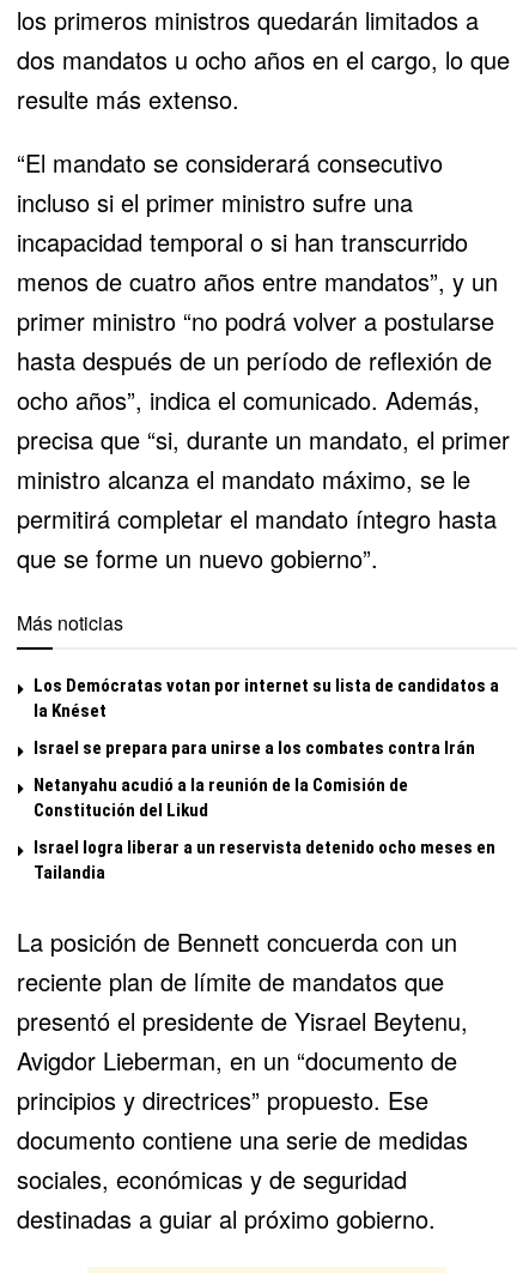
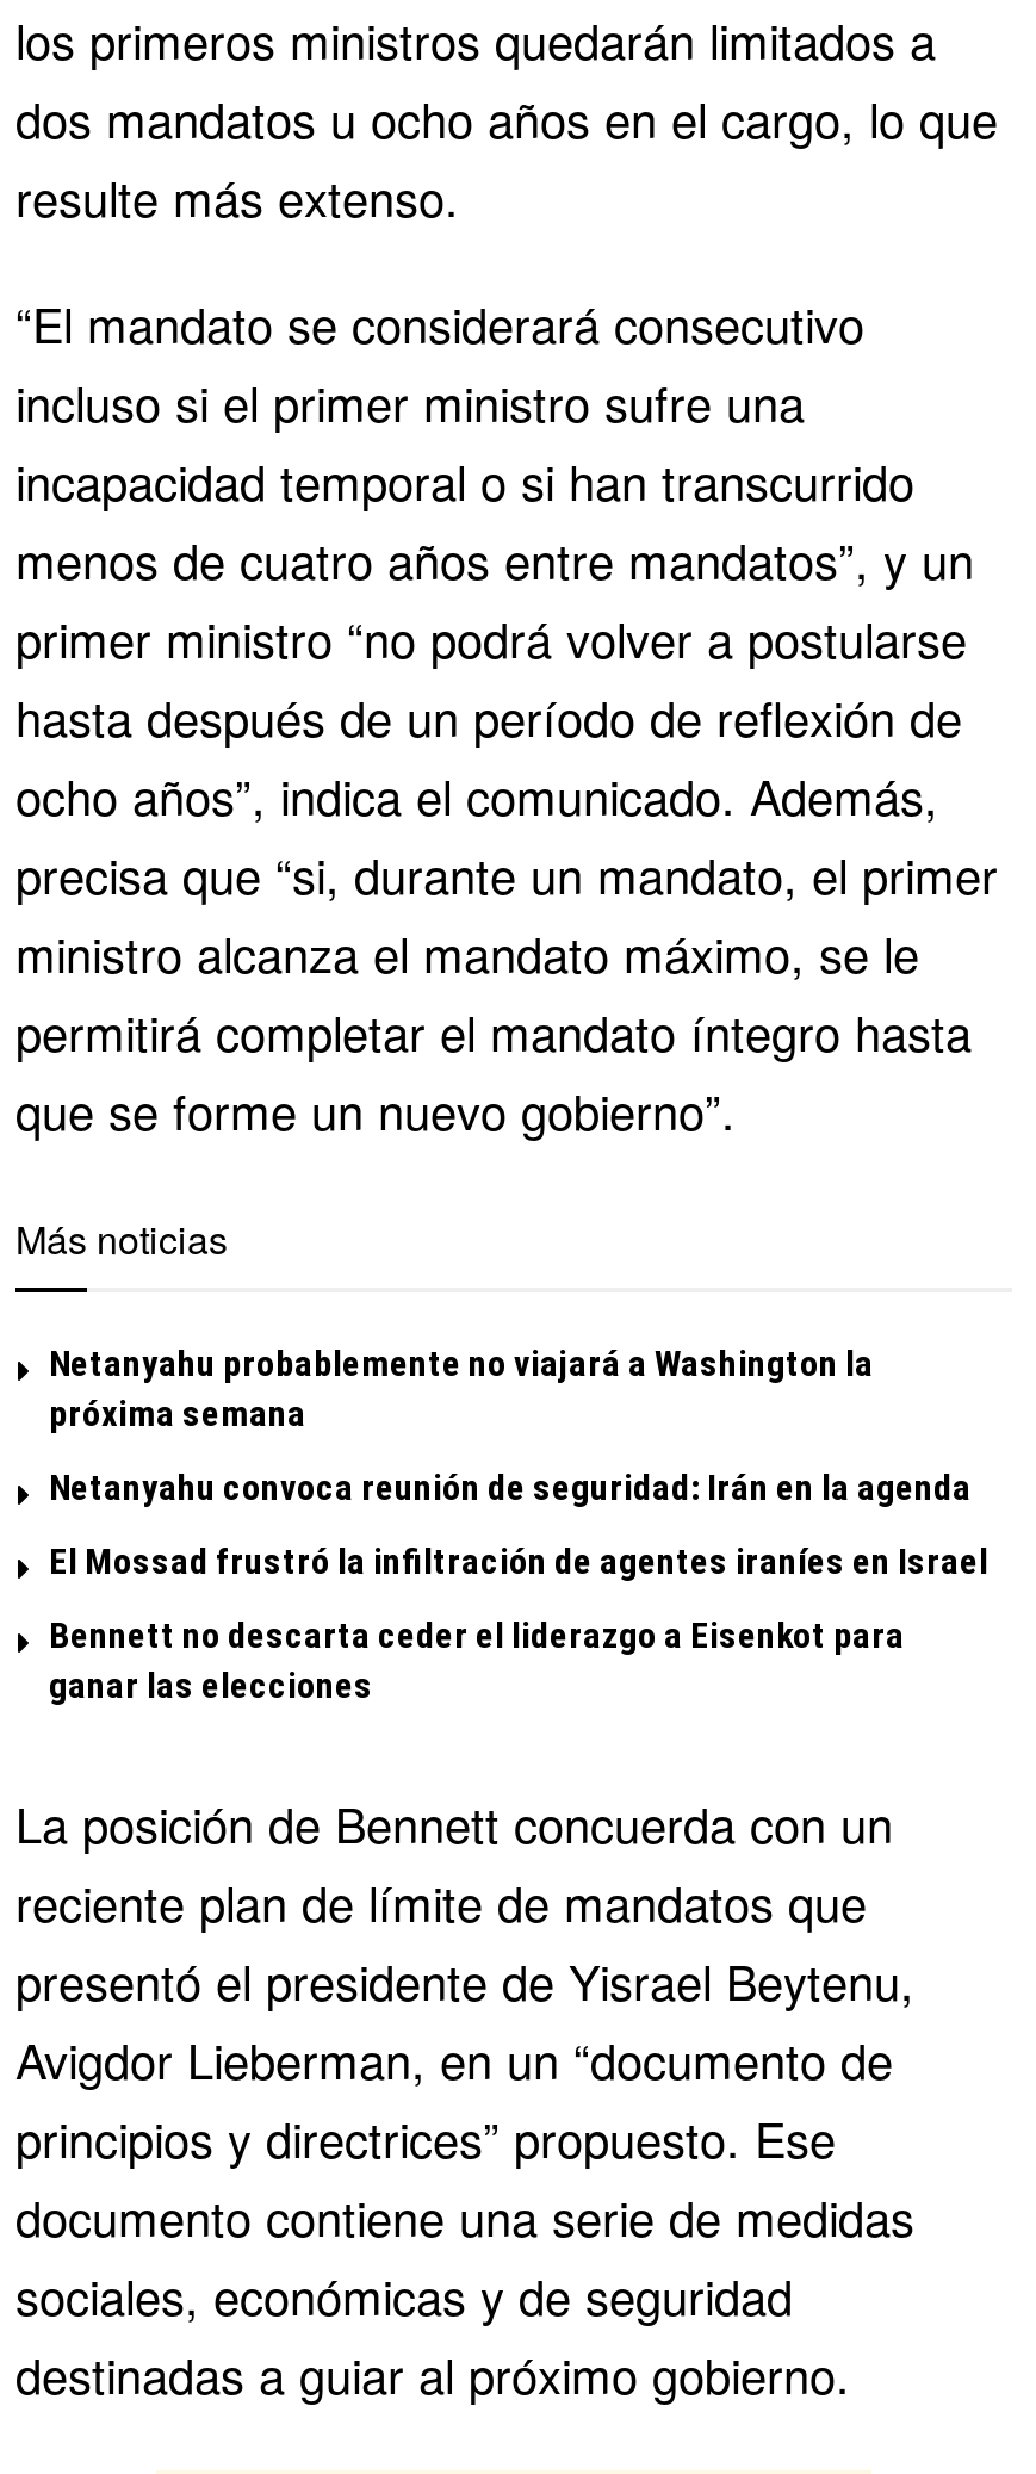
[34,675,499,721] Los Demócratas votan por internet su lista de candidatos a | la Knéset -> [49,1342,874,1435] Netanyahu probablemente no viajará a Washington la | próxima semana
[34,737,475,759] Israel se prepara para unirse a los combates contra Irán -> [49,1466,972,1509] Netanyahu convoca reunión de seguridad: Irán en la agenda
[34,774,408,821] Netanyahu acudió a la reunión de la Comisión de | Constitución del Likud -> [49,1540,988,1583] El Mossad frustró la infiltración de agentes iraníes en Israel
[34,836,495,883] Israel logra liberar a un reservista detenido ocho meses en | Tailandia -> [49,1614,905,1707] Bennett no descarta ceder el liderazgo a Eisenkot para | ganar las elecciones

